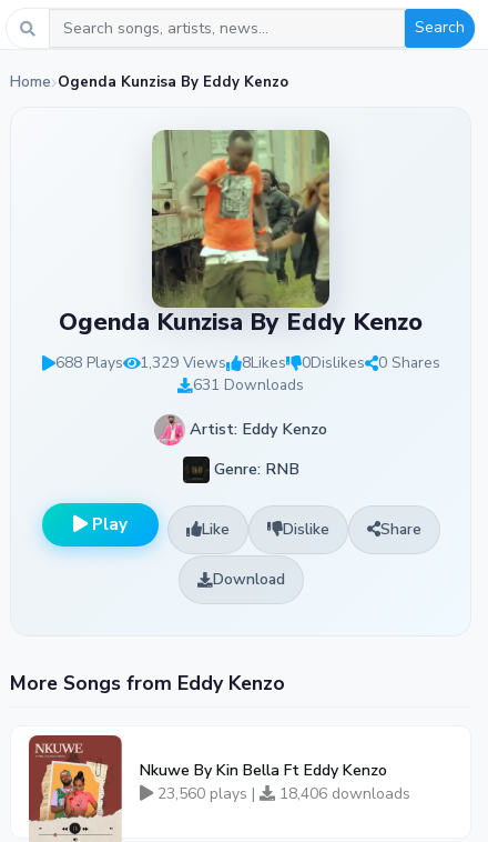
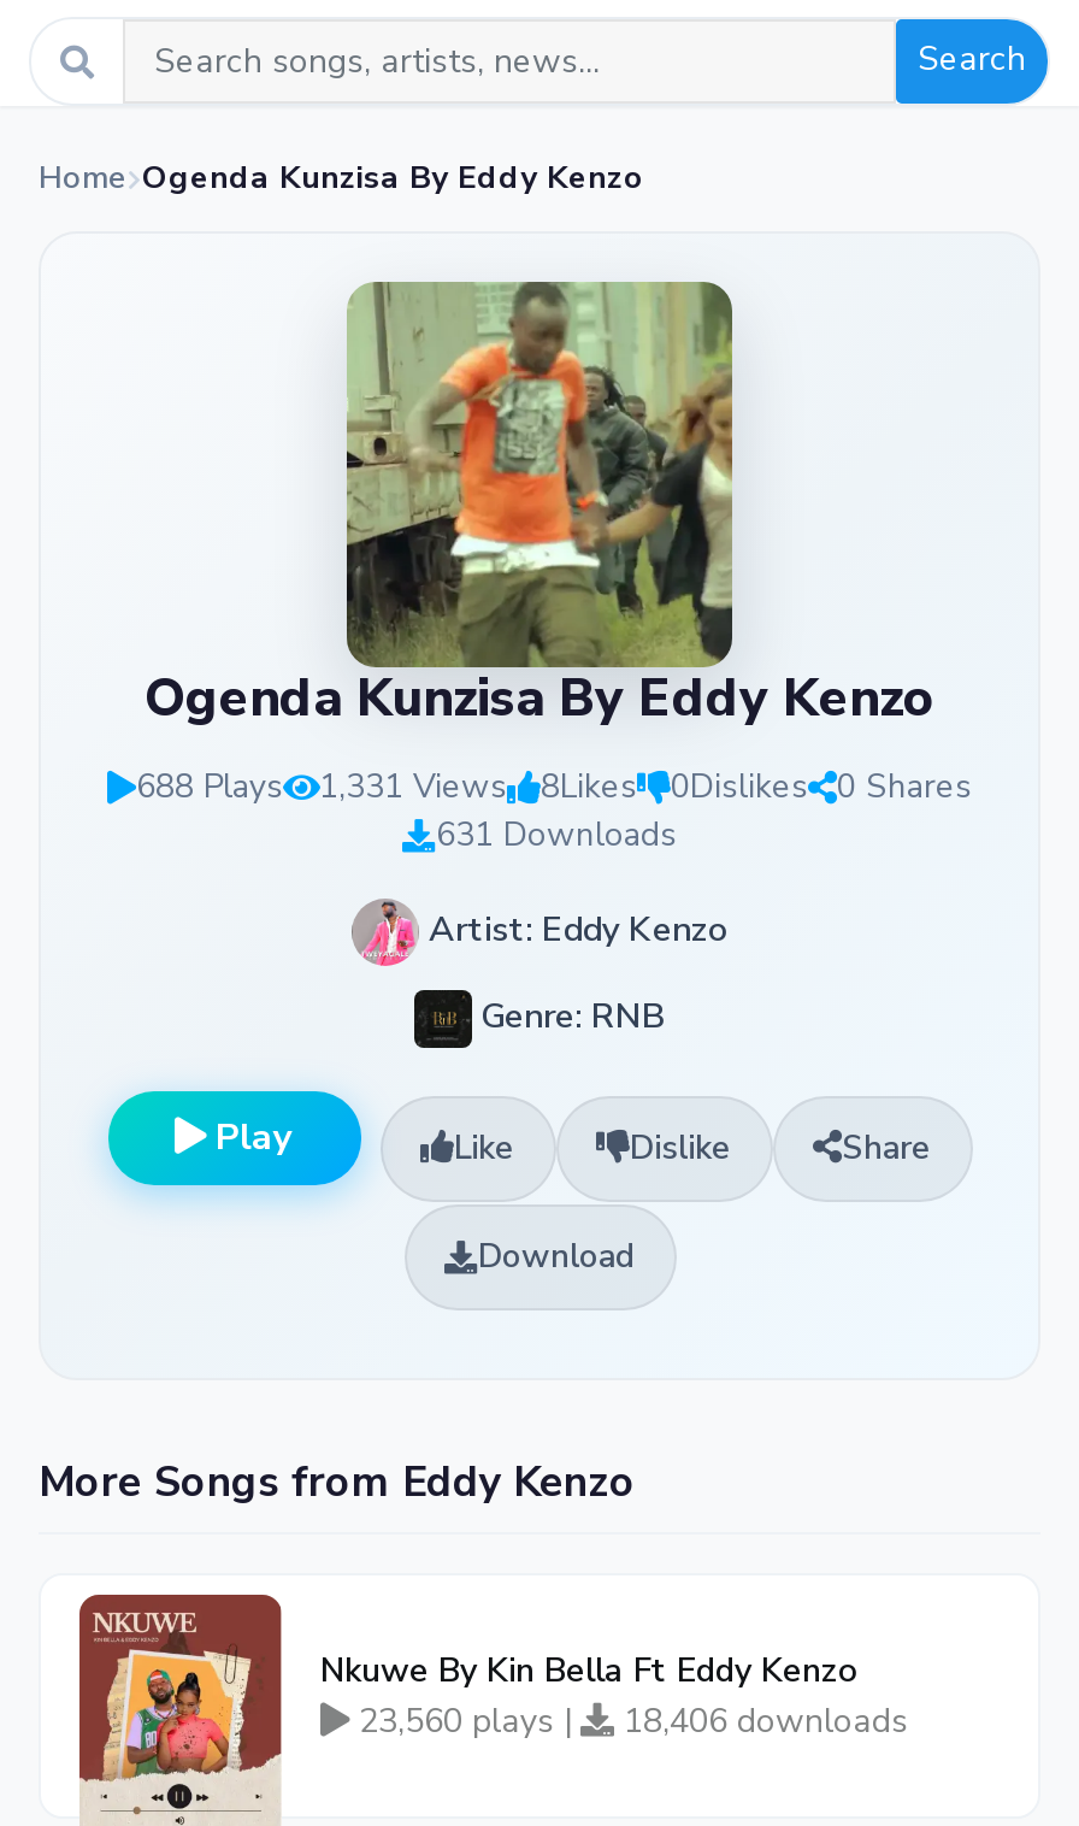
[55,352,440,373] 688 Plays 1,329 Views 8Likes 0Dislikes 0 Shares -> [136,764,972,809] 688 Plays 1,331 Views 8Likes 0Dislikes 0 Shares

